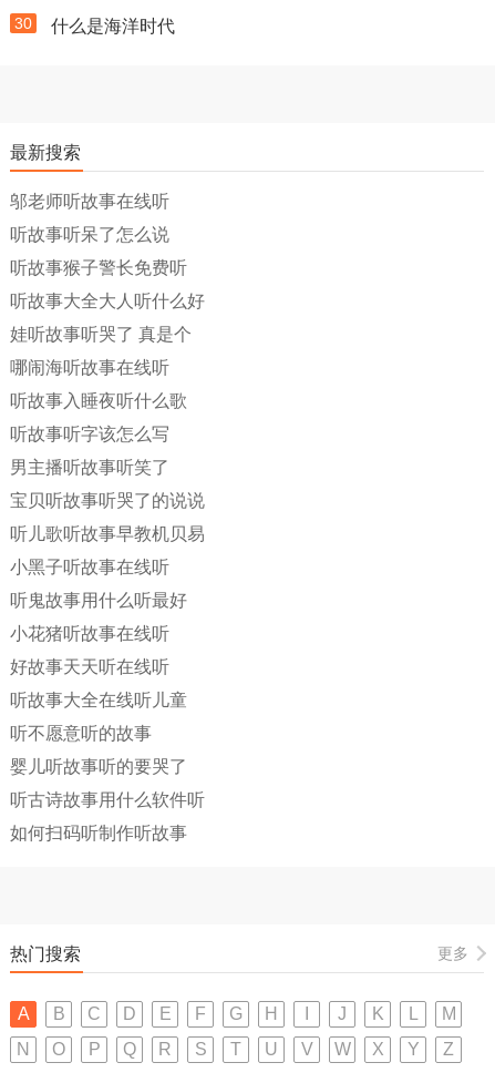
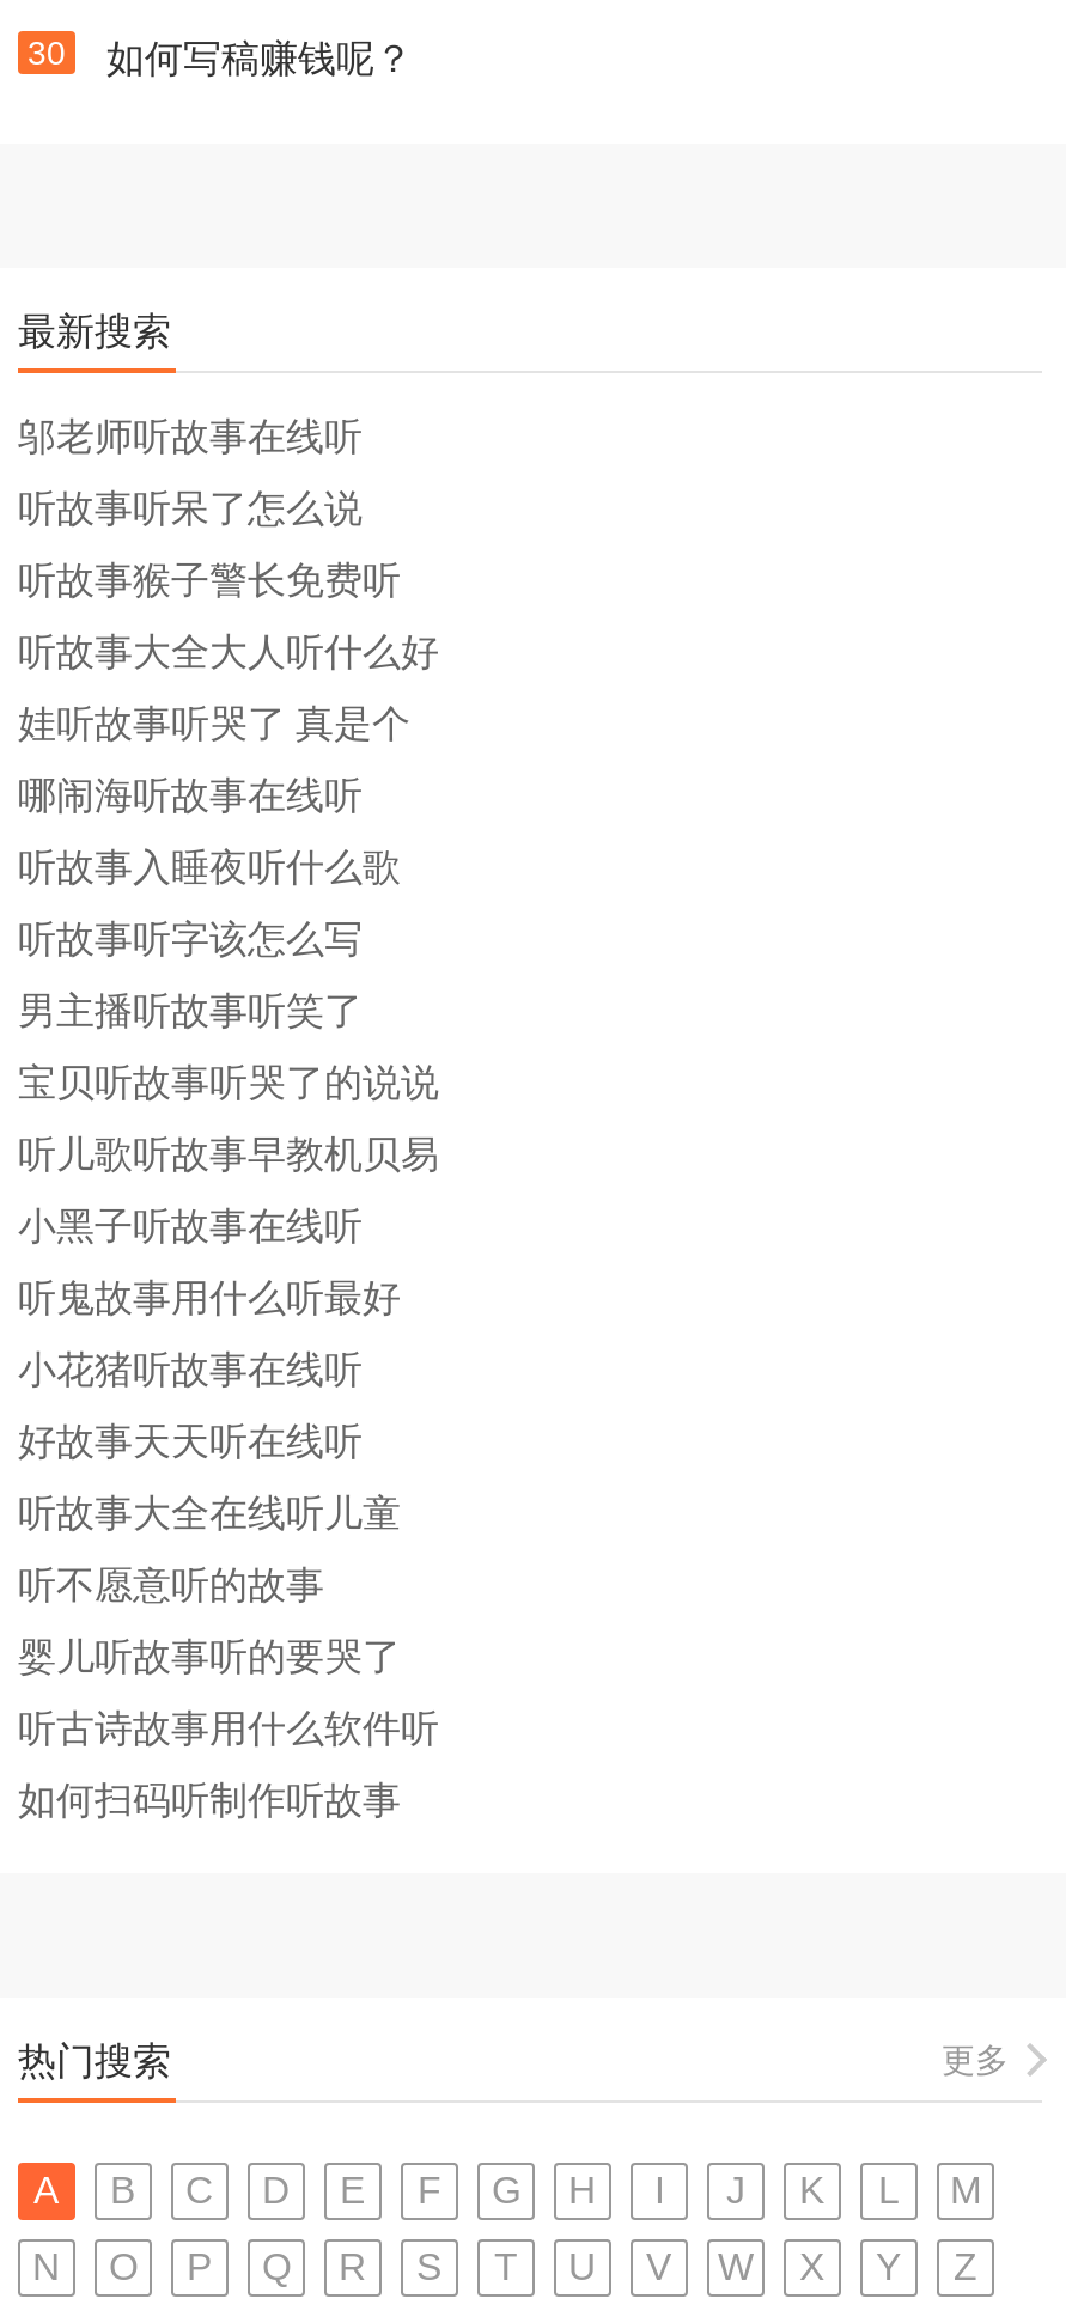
[51,17,175,35] 什么是海洋时代 -> [106,38,413,79] 如何写稿赚钱呢？

